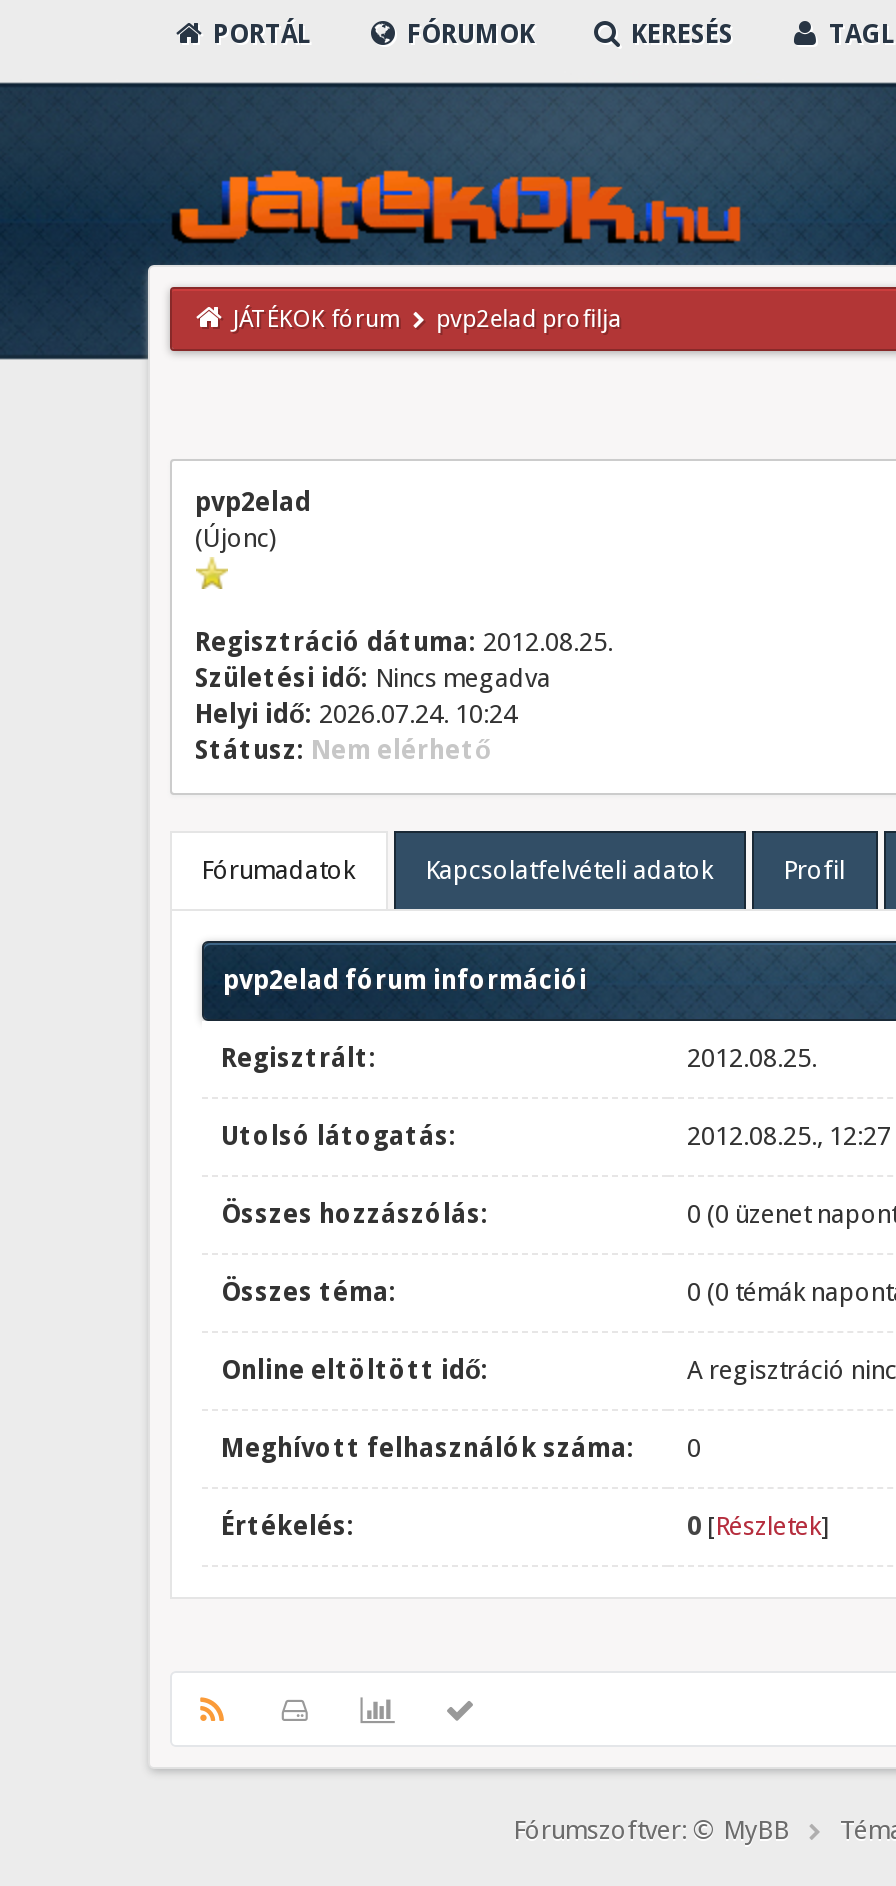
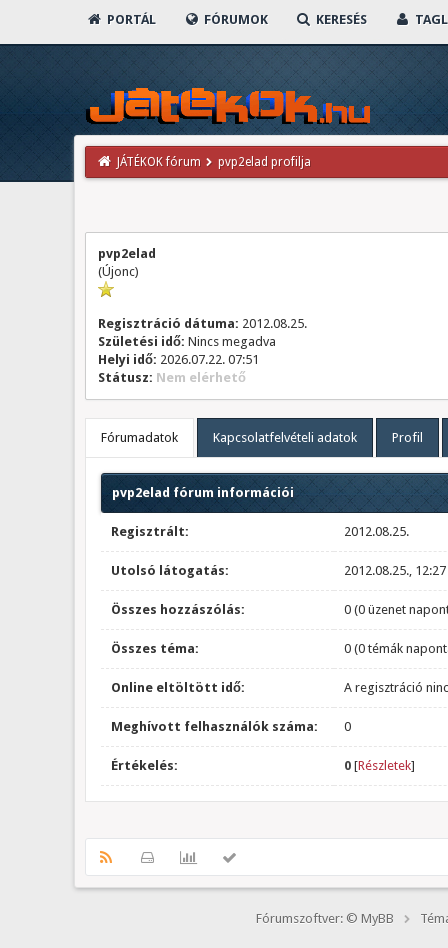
[195,699,517,729] Helyi idő: 2026.07.24. 10:24 -> [97,352,258,367] Helyi idő: 2026.07.22. 07:51

